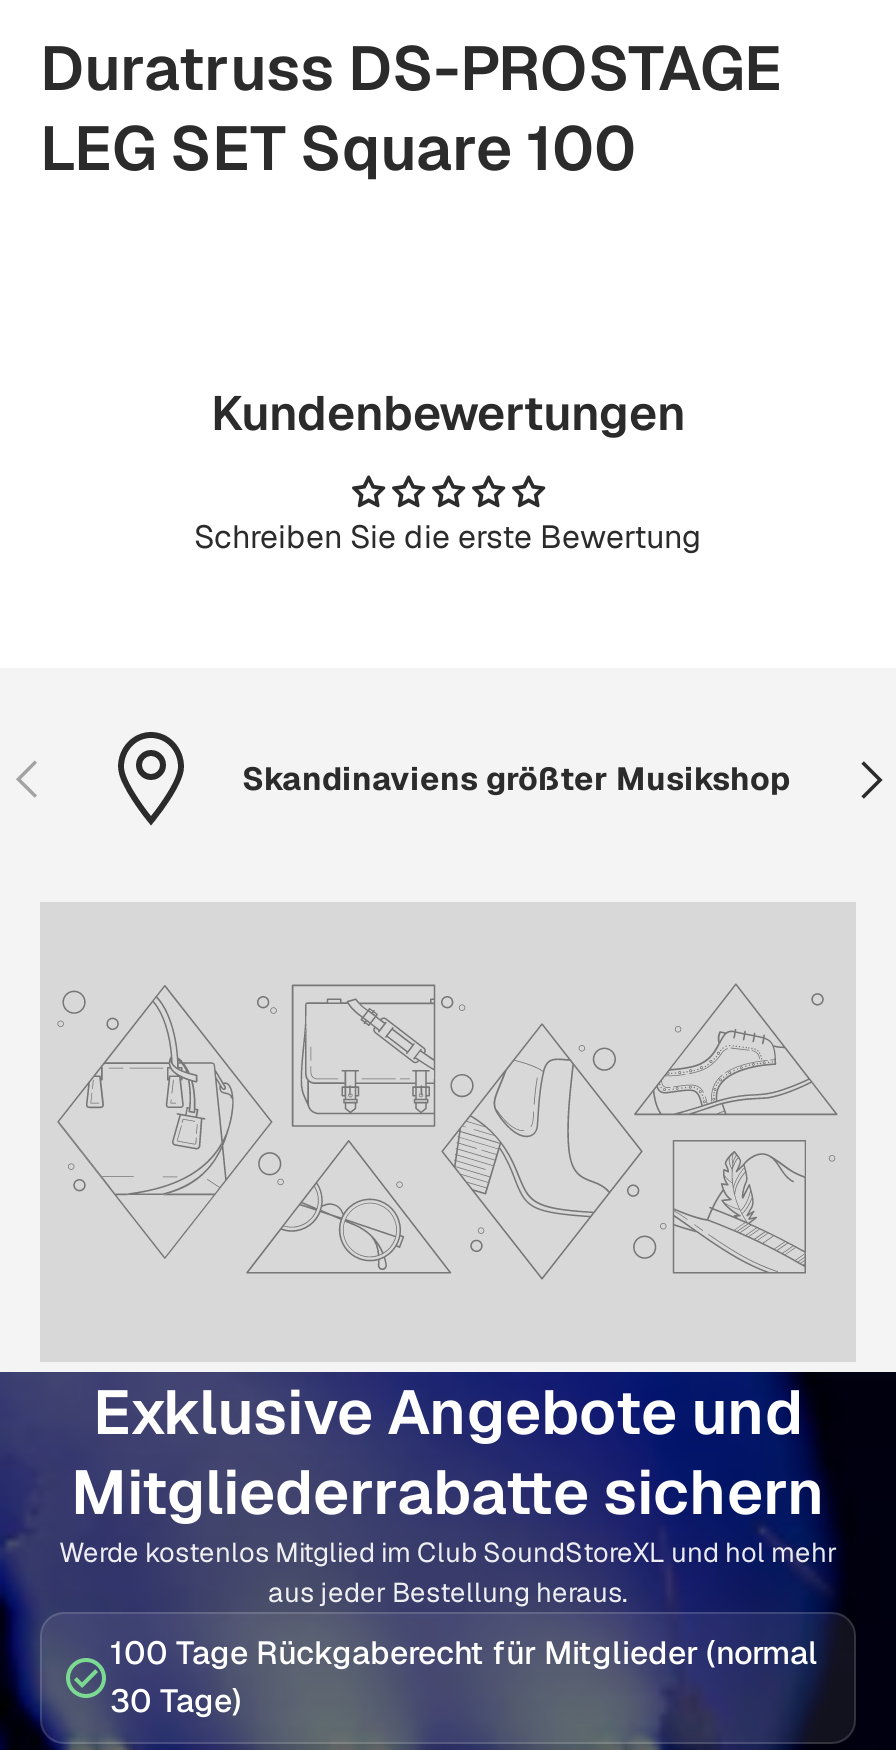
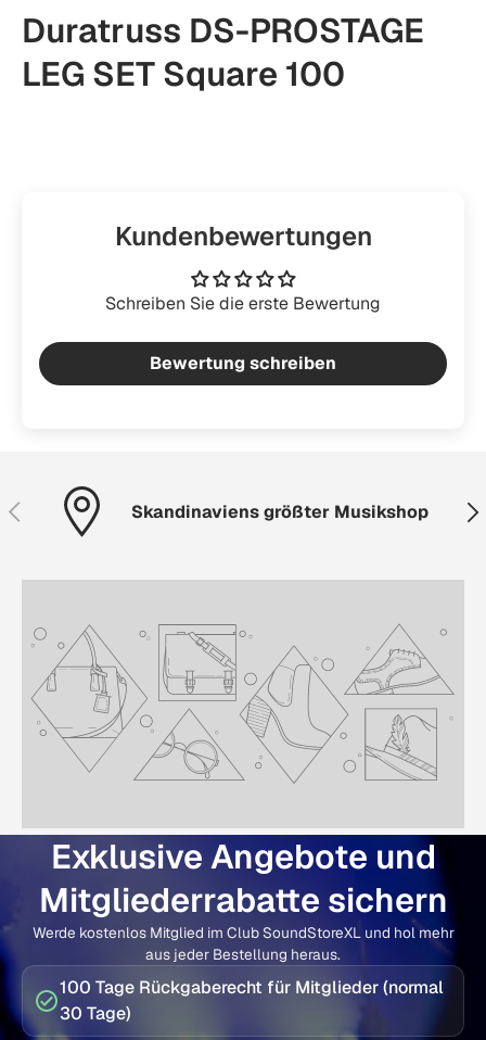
none -> [150,352,336,375] Bewertung schreiben

